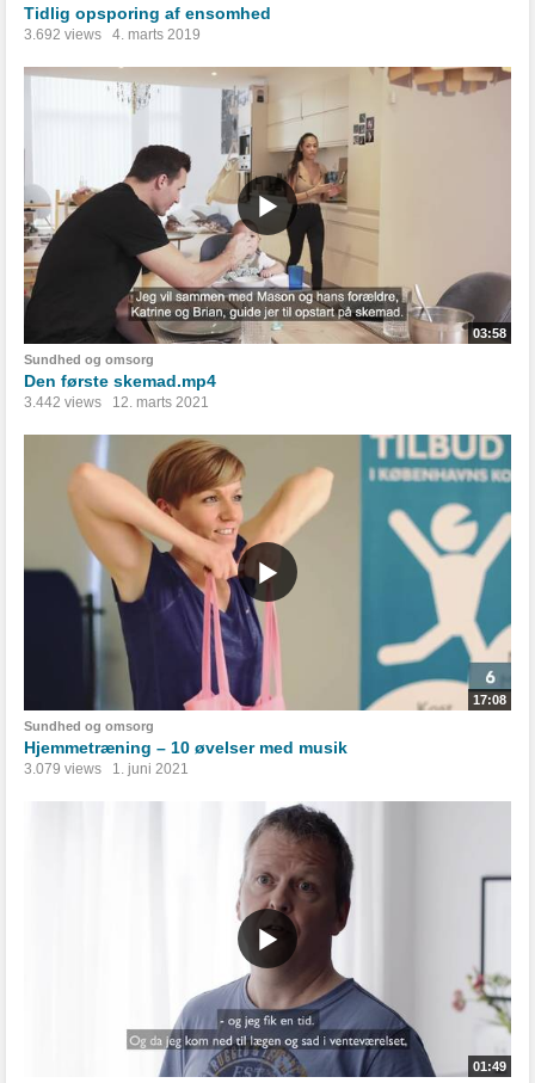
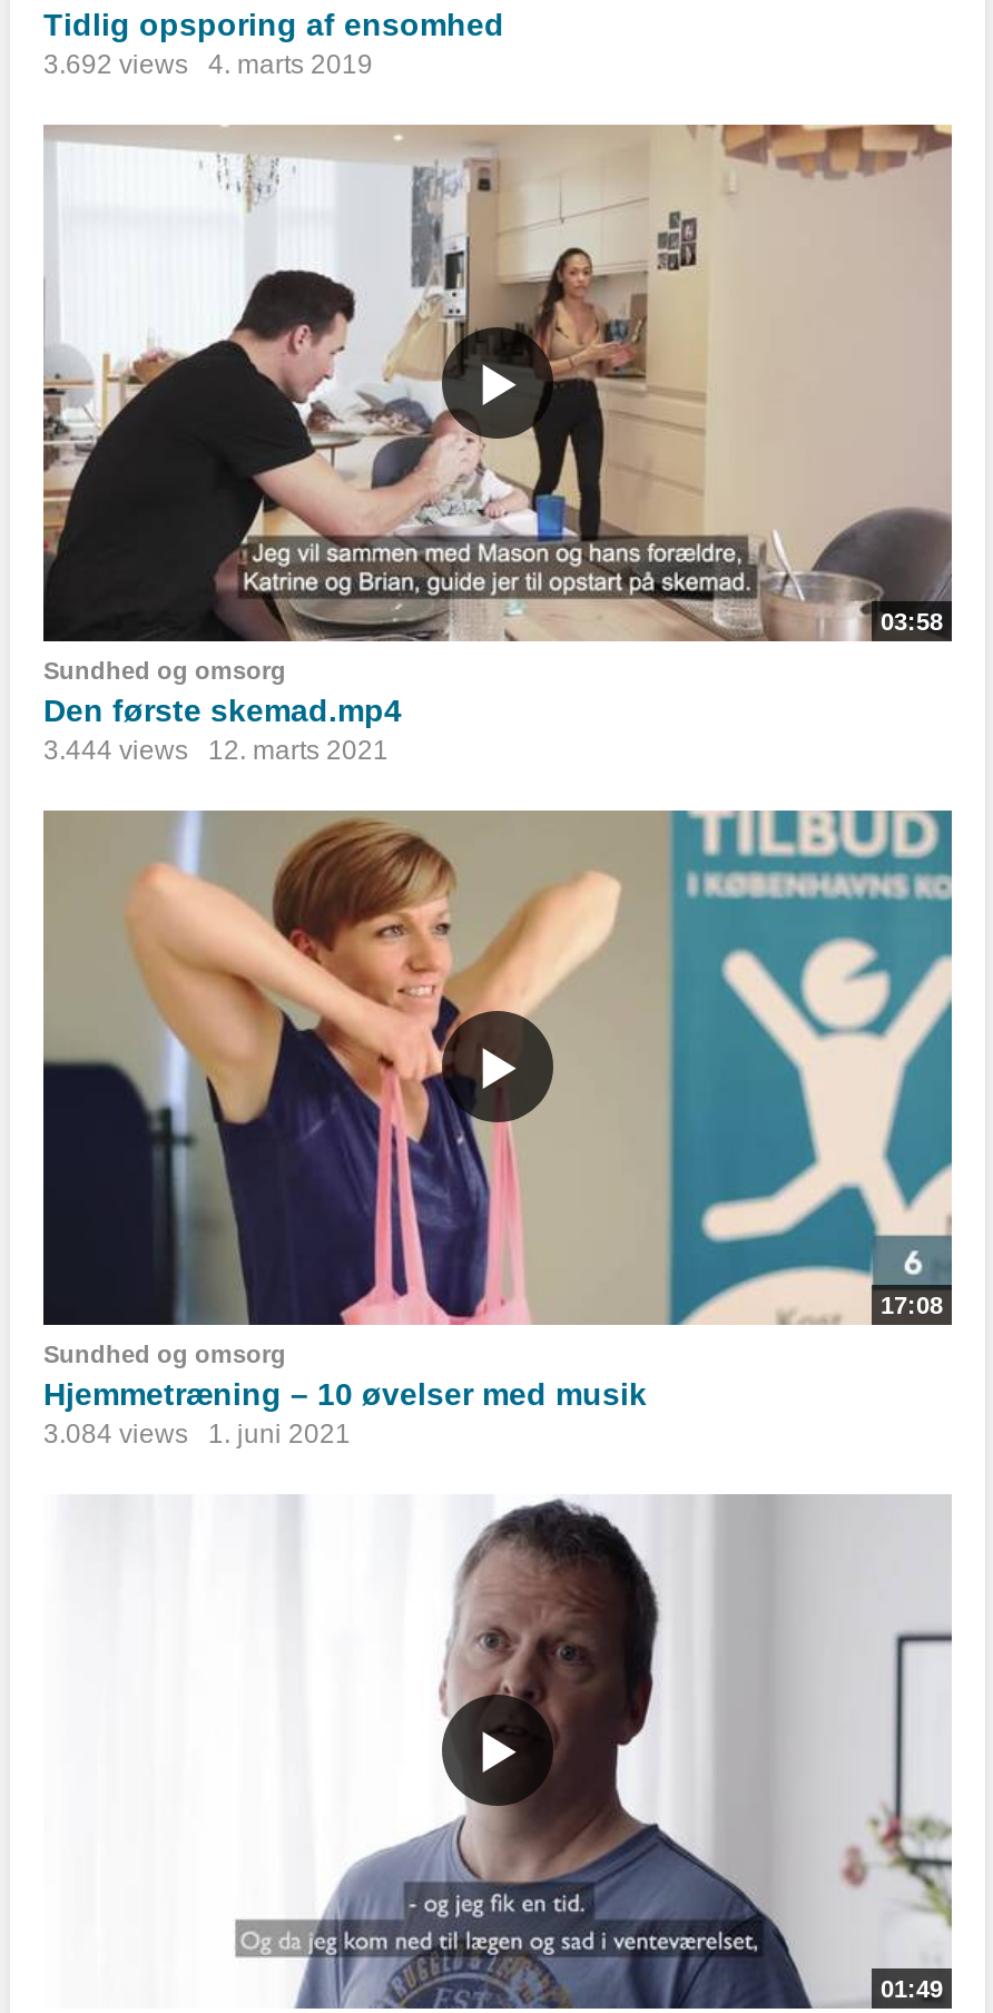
[24,394,209,410] 3.442 views 12. marts 2021 -> [43,734,389,765] 3.444 views 12. marts 2021
[24,760,189,777] 3.079 views 1. juni 2021 -> [43,1418,351,1449] 3.084 views 1. juni 2021

